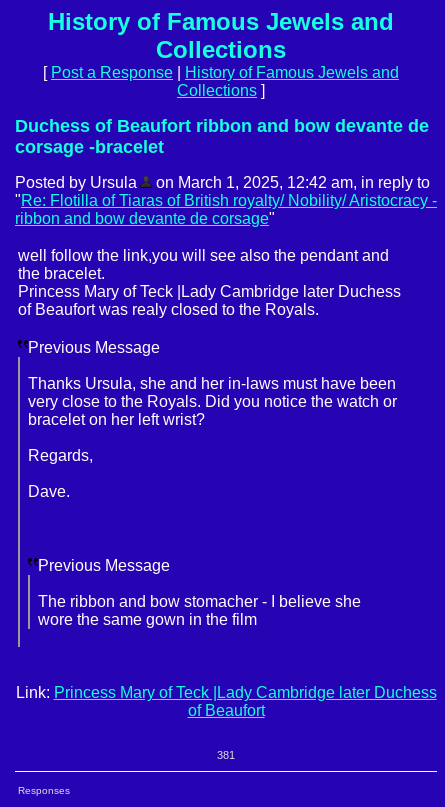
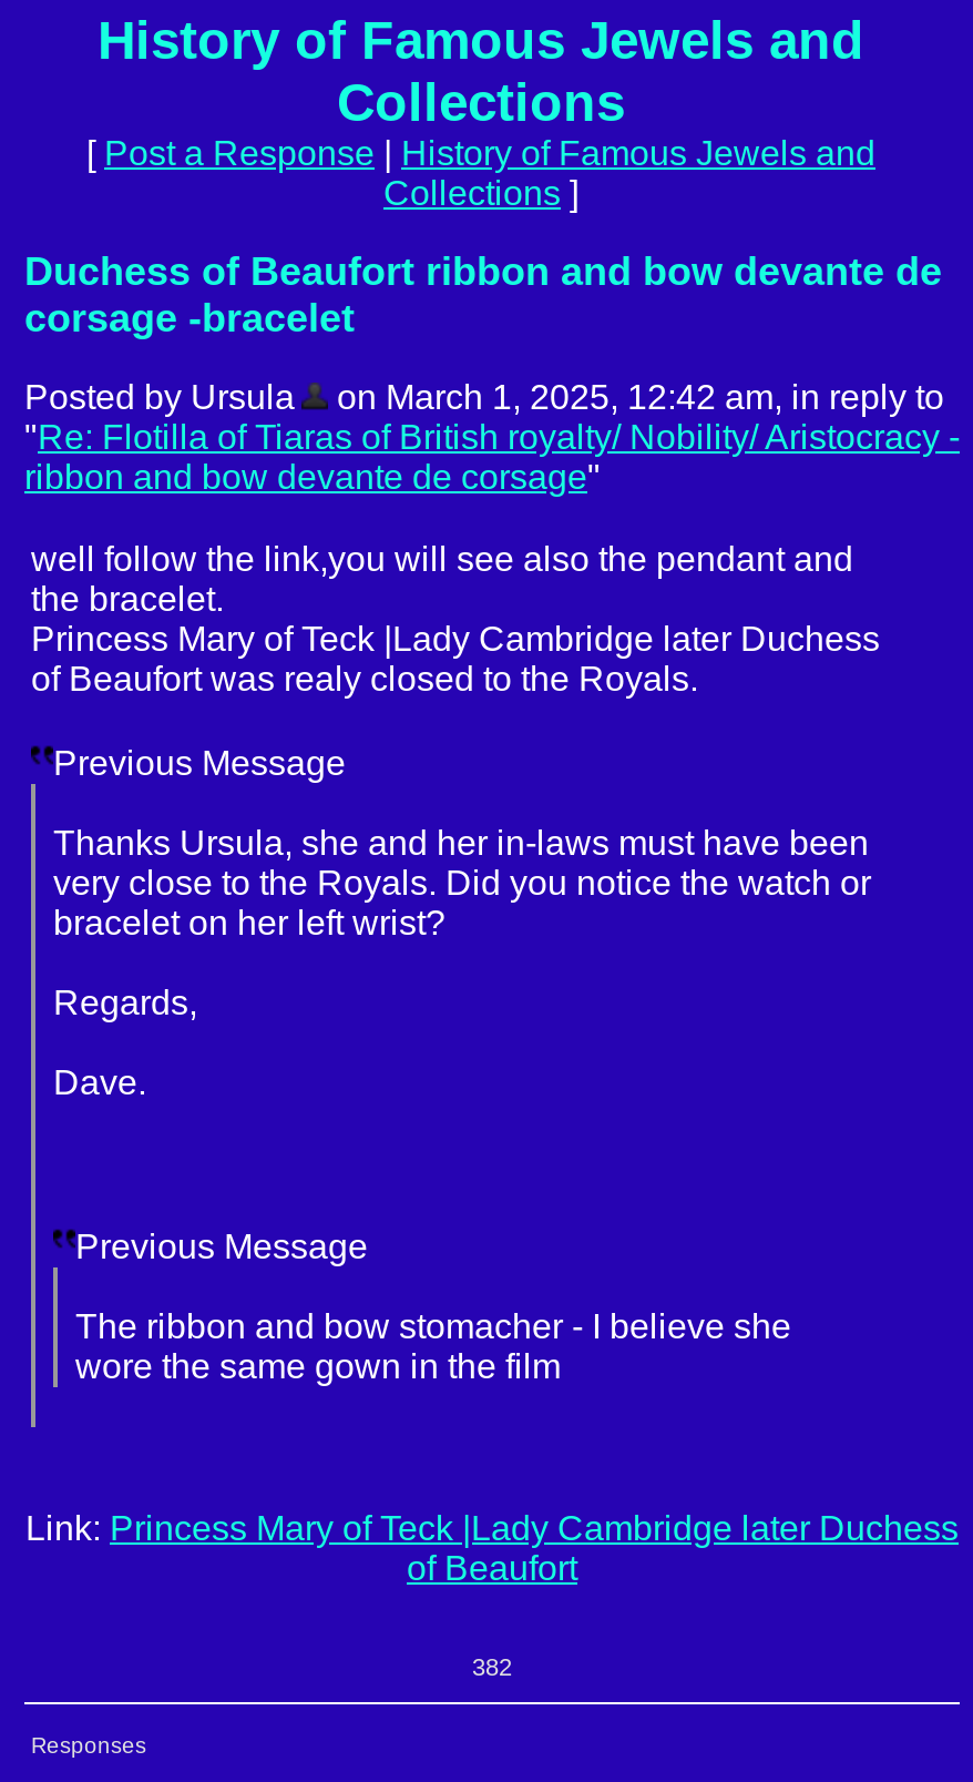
[217,749,235,761] 381 -> [472,1653,512,1680] 382

